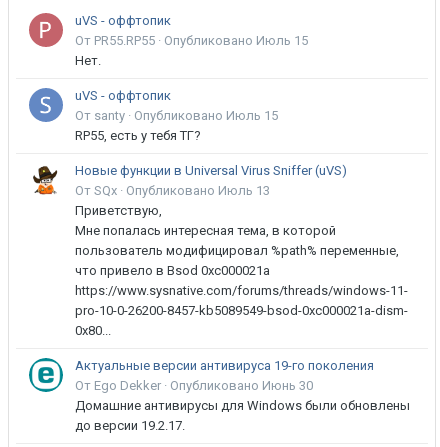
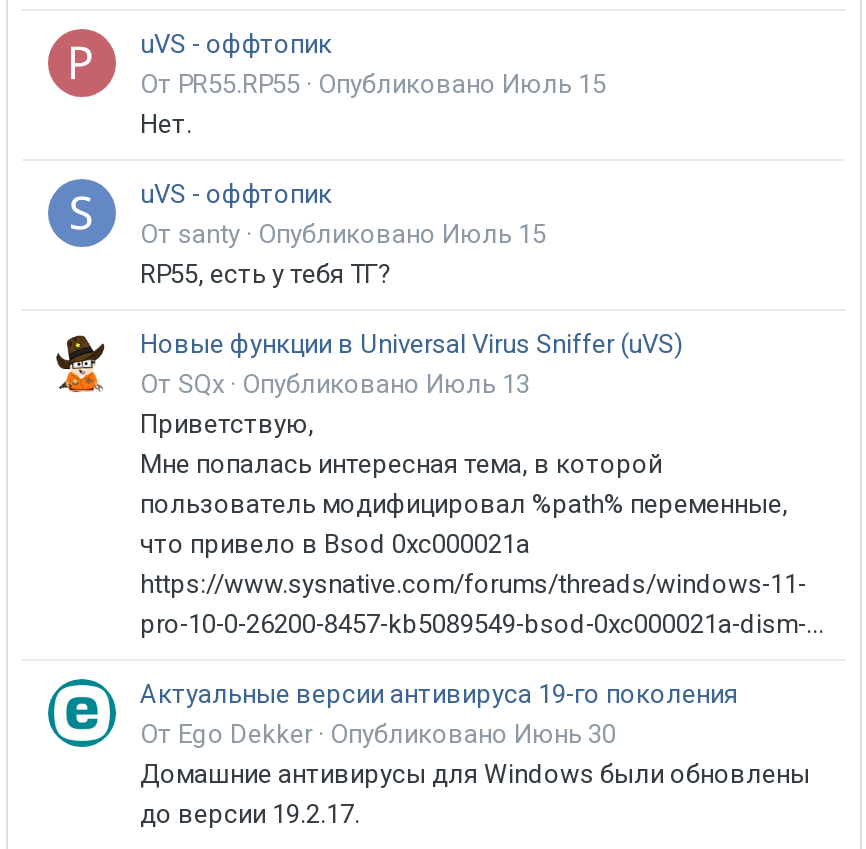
[75,303,408,338] pro-10-0-26200-8457-kb5089549-bsod-0xc000021a-dism- | 0x80... -> [140,609,824,639] pro-10-0-26200-8457-kb5089549-bsod-0xc000021a-dism-...

